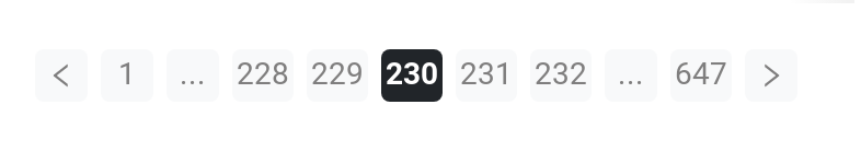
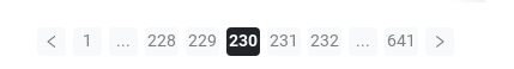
[675,56,727,91] 647 -> [387,31,416,50] 641

